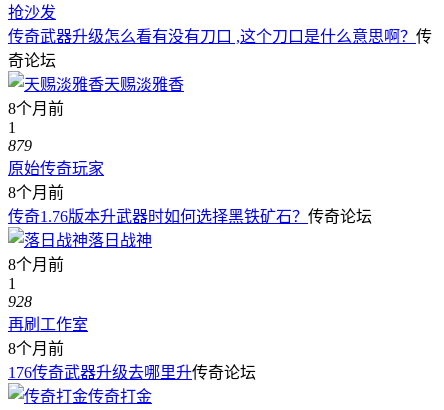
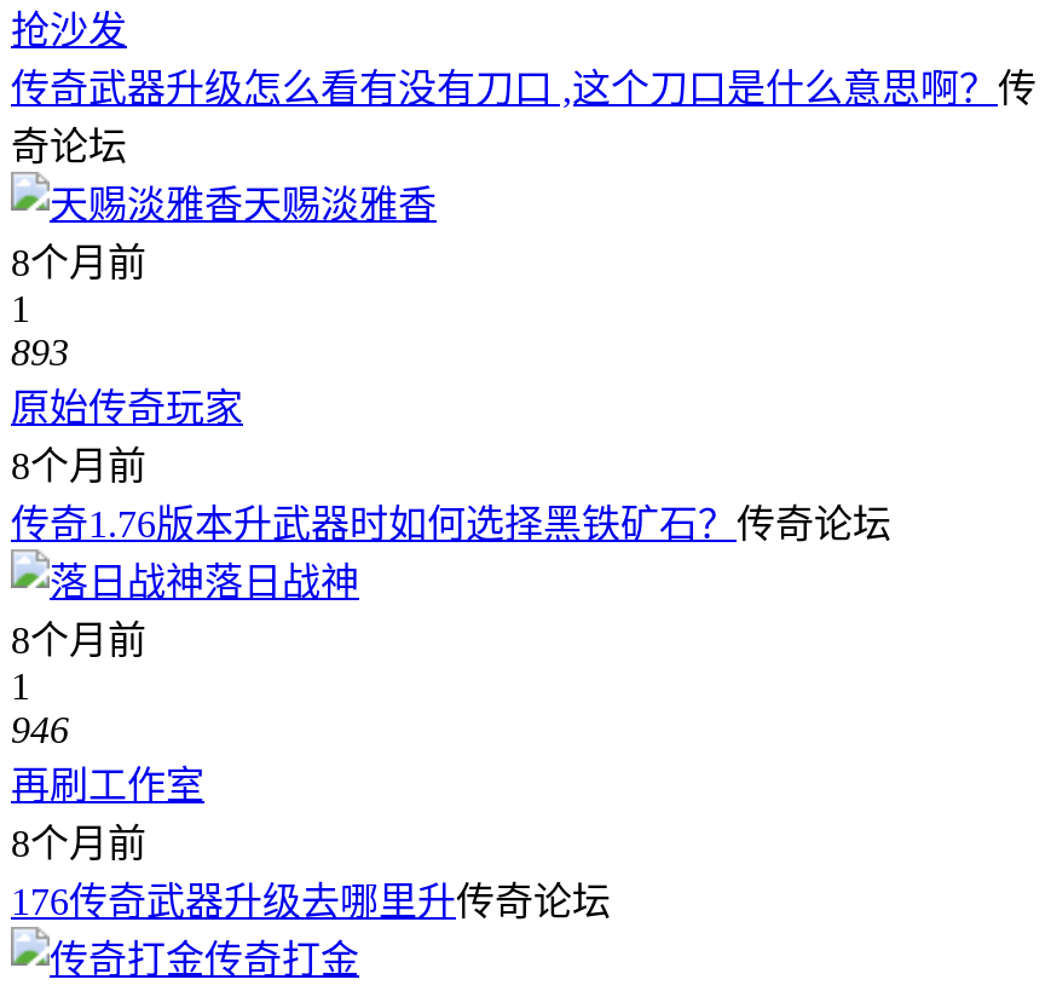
[8,137,32,154] 879 -> [11,331,69,372] 893
[8,293,32,310] 928 -> [11,709,69,750] 946

